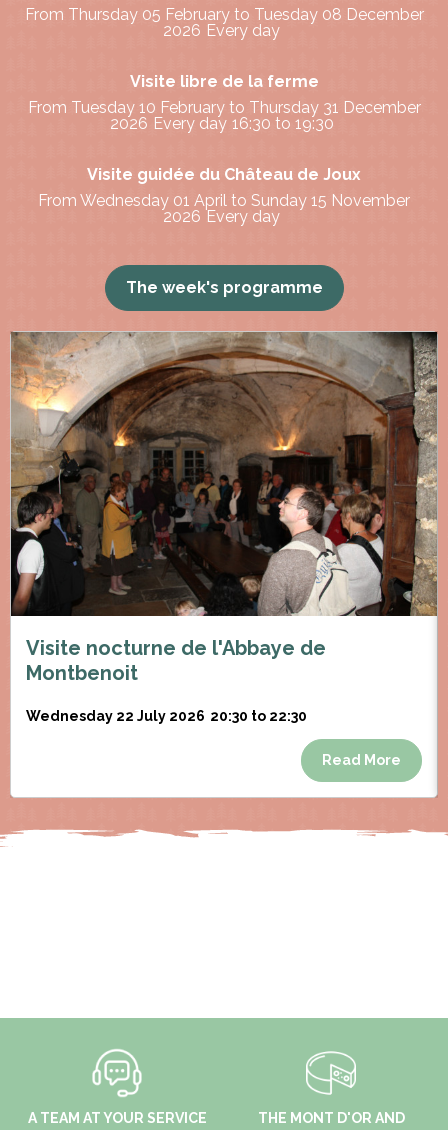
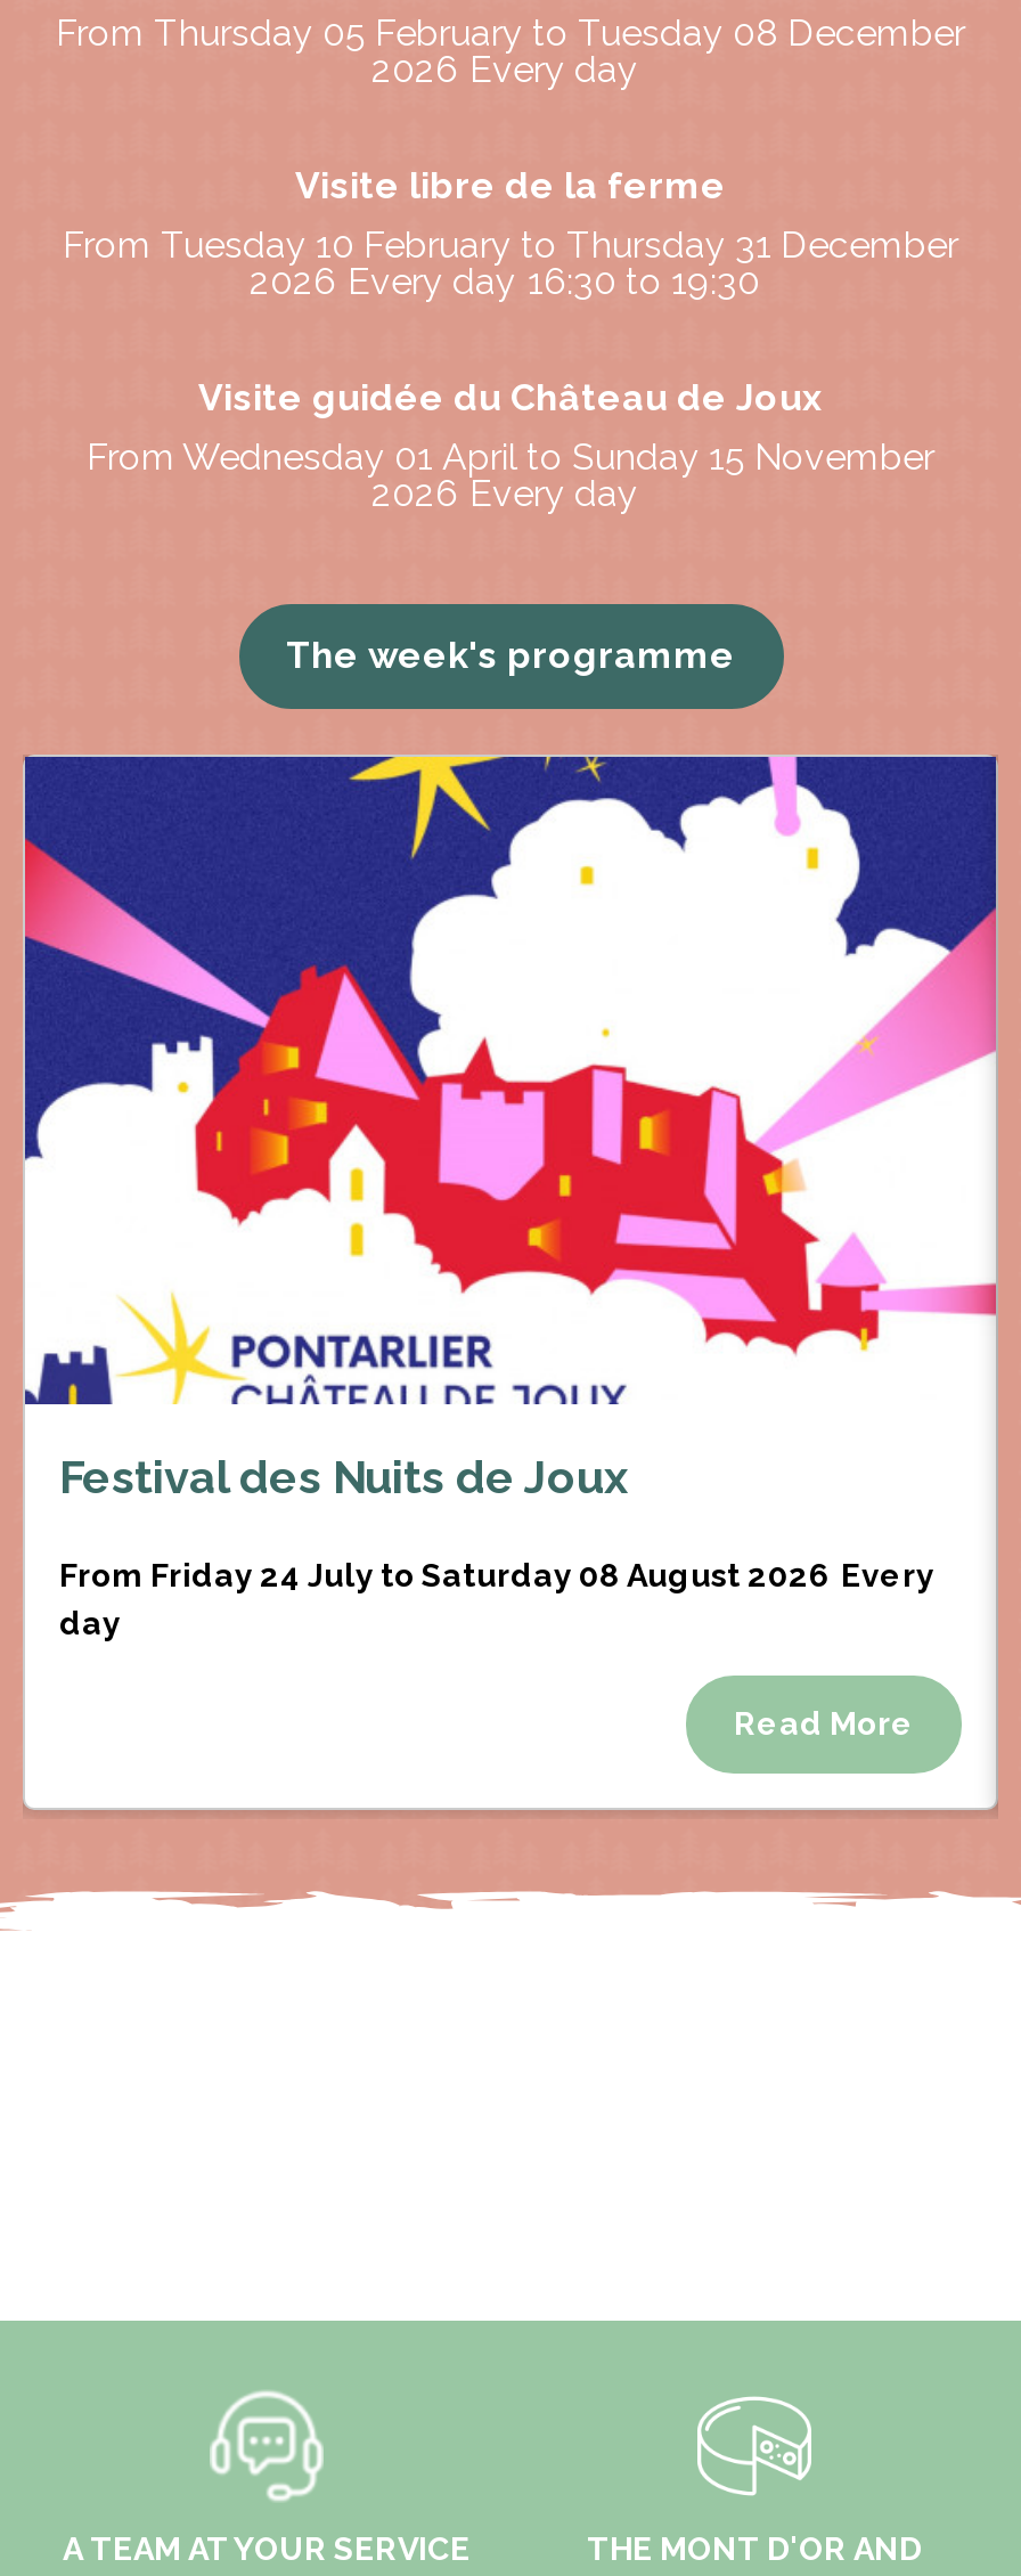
[10,331,438,685] [image] | Visite nocturne de l'Abbaye de | Montbenoit -> [23,755,998,1504] [image] | Festival des Nuits de Joux
[26,708,307,724] Wednesday 22 July 2026 20:30 to 22:30 -> [59,1557,934,1641] From Friday 24 July to Saturday 08 August 2026 Every | day

